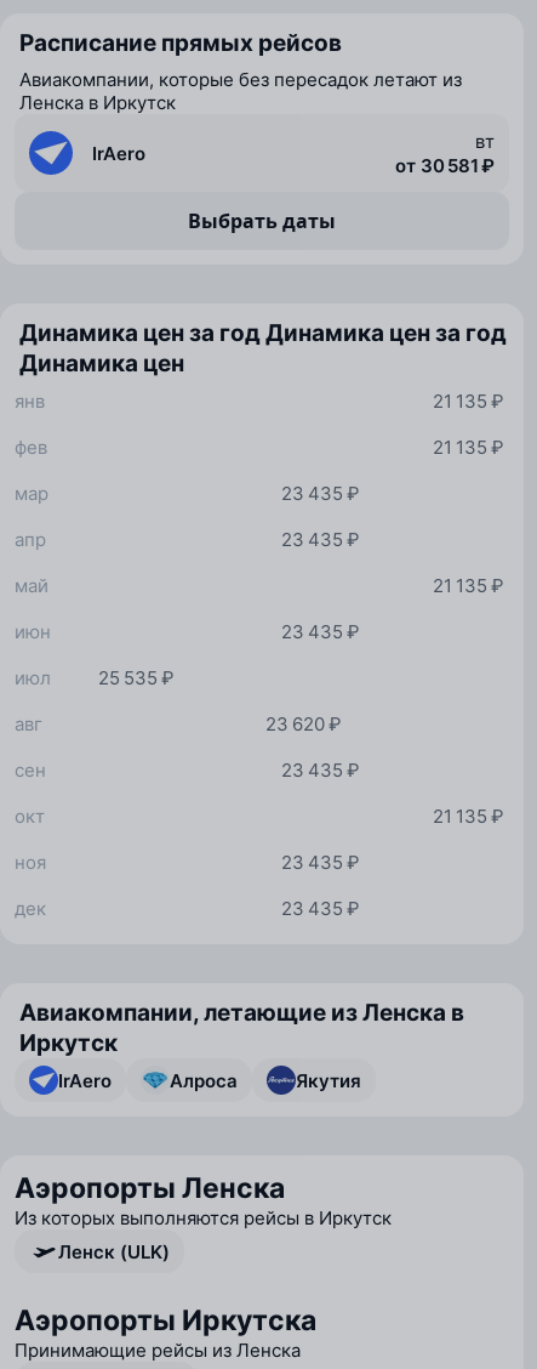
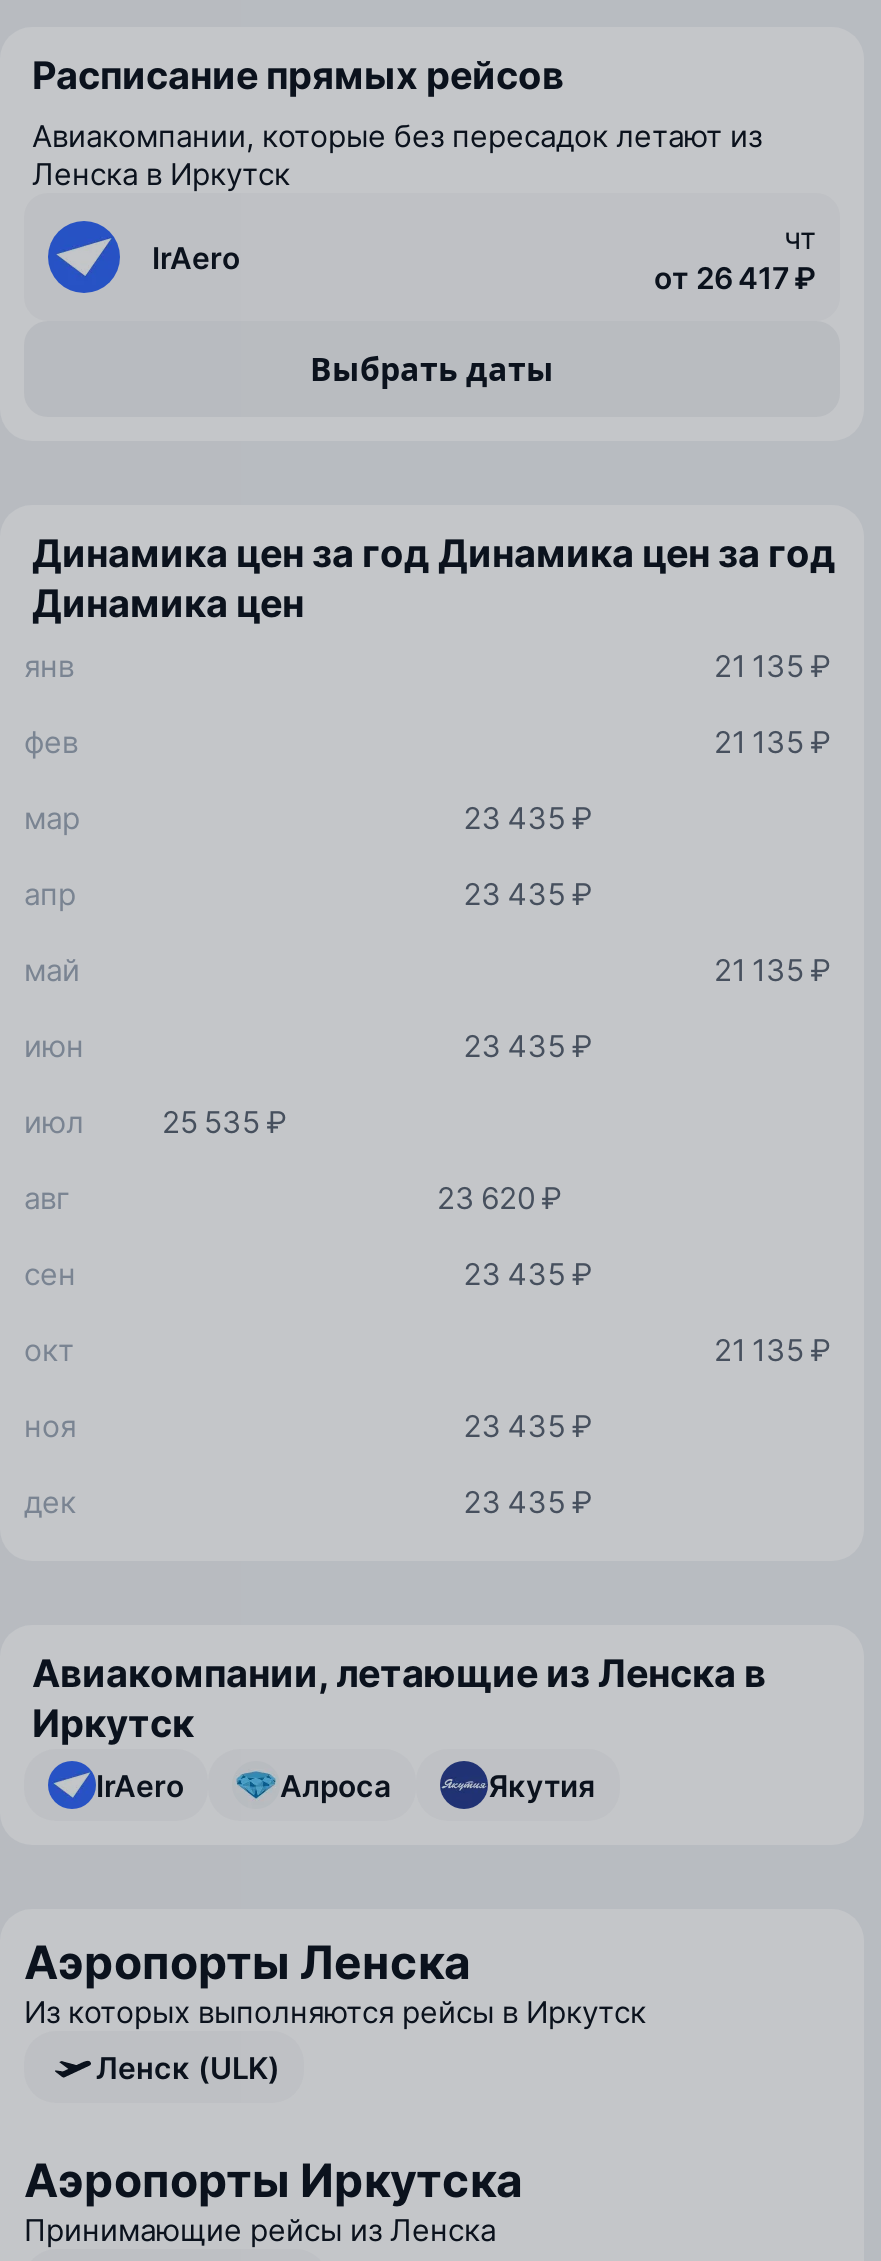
[395,129,495,177] вт | от 30 581 ₽ -> [654,218,816,296] чт | от 26 417 ₽

